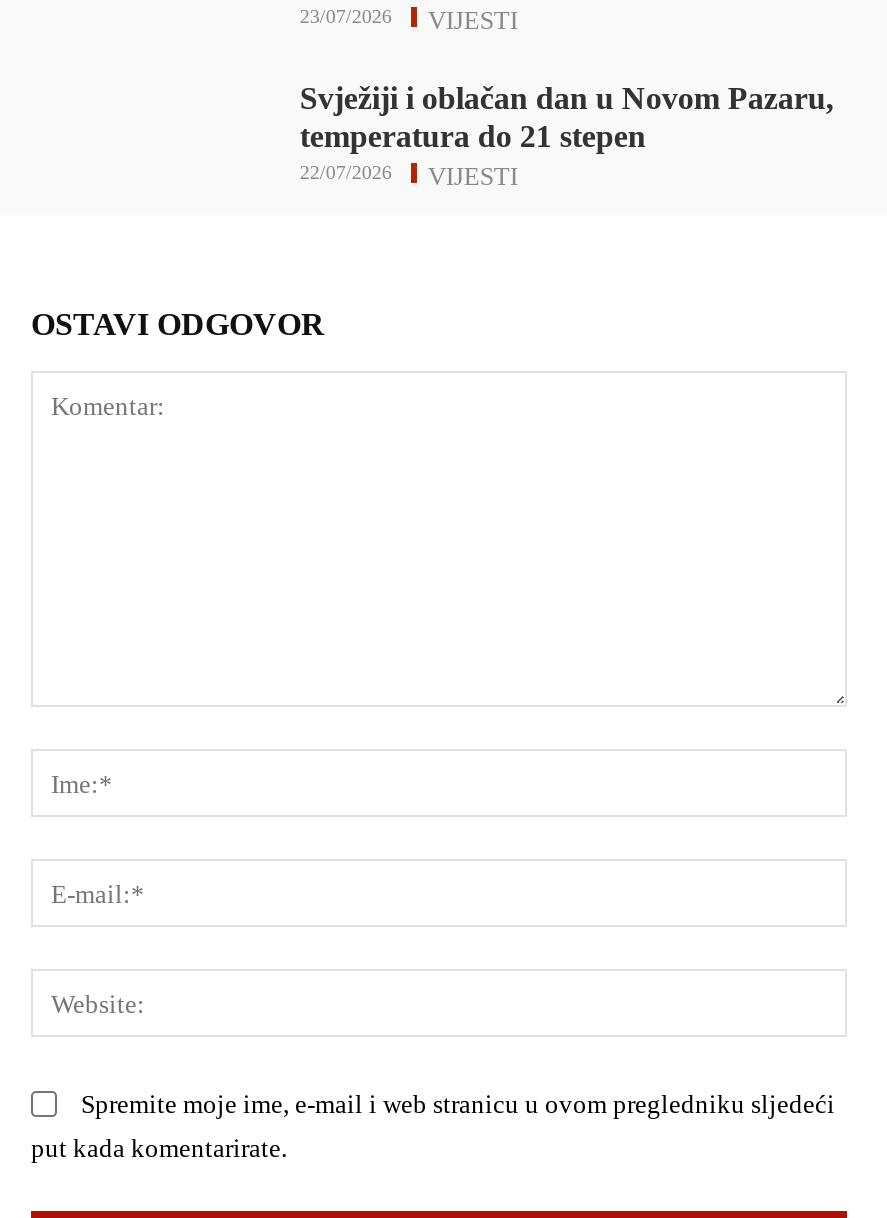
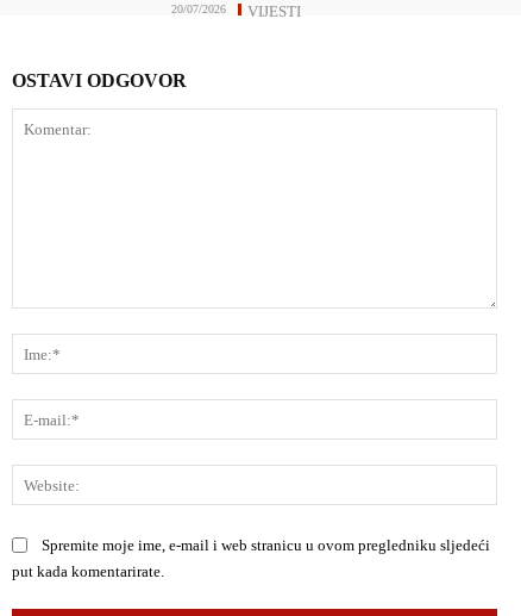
[300,5,834,191] 23/07/2026 | Svježiji i oblačan dan u Novom Pazaru, | temperatura do 21 stepen | VIJESTI | 22/07/2026 -> [172,3,226,16] 20/07/2026

